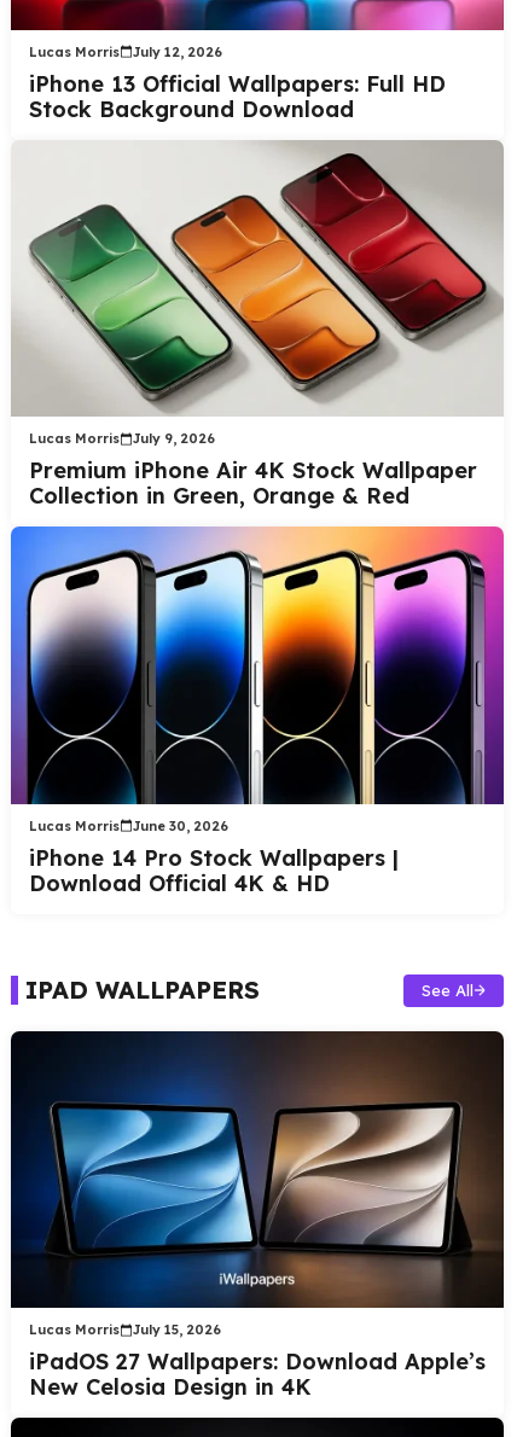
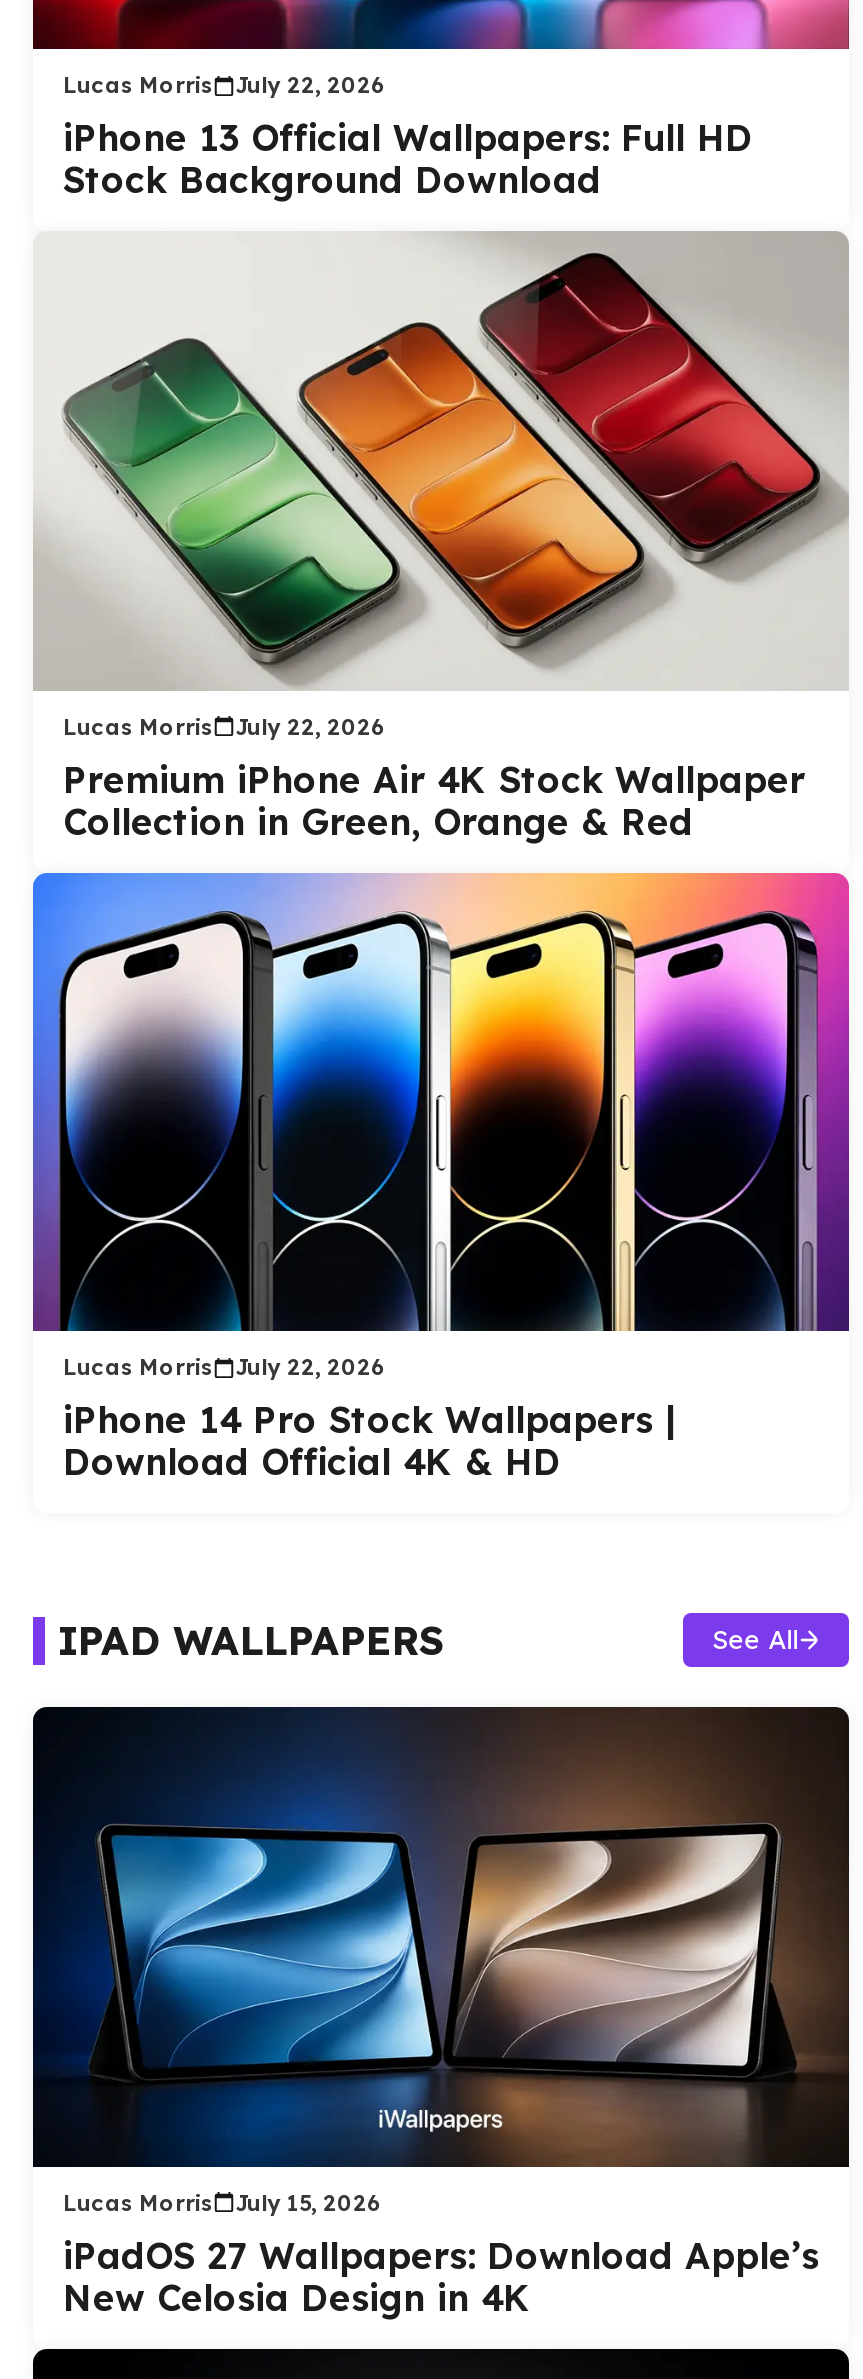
[29,43,222,60] Lucas Morris July 12, 2026 -> [63,71,385,99] Lucas Morris July 22, 2026
[29,430,215,447] Lucas Morris July 9, 2026 -> [63,712,385,740] Lucas Morris July 22, 2026
[29,817,228,834] Lucas Morris June 30, 2026 -> [63,1353,385,1381] Lucas Morris July 22, 2026

